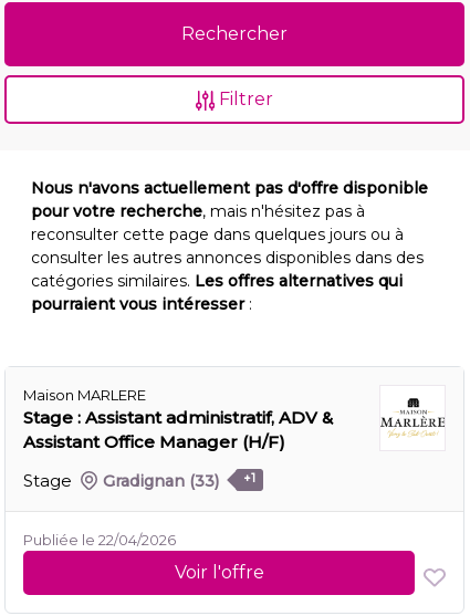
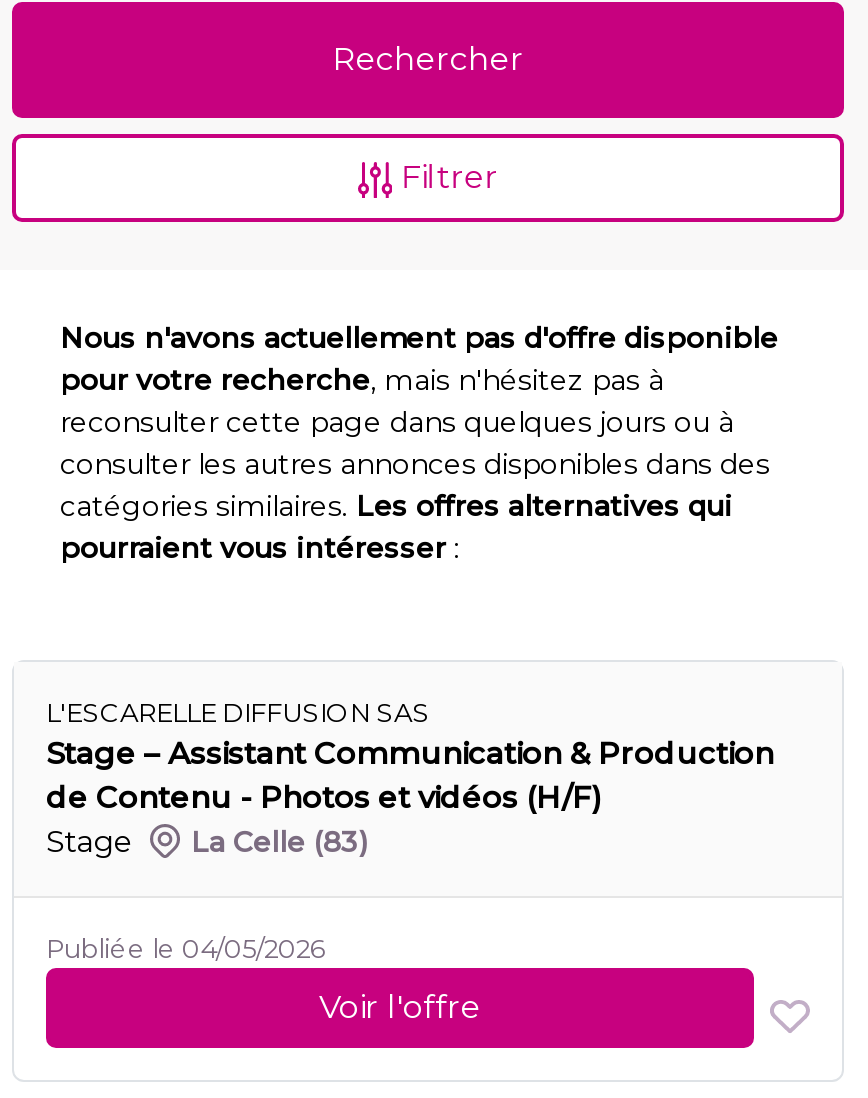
[23,386,333,452] Maison MARLERE | Stage : Assistant administratif, ADV & | Assistant Office Manager (H/F) -> [46,696,774,816] L'ESCARELLE DIFFUSION SAS | Stage – Assistant Communication & Production | de Contenu - Photos et vidéos (H/F)
[103,471,256,490] Gradignan (33) | +1 -> [191,823,367,859] La Celle (83)
[23,531,176,549] Publiée le 22/04/2026 -> [46,932,326,964] Publiée le 04/05/2026

